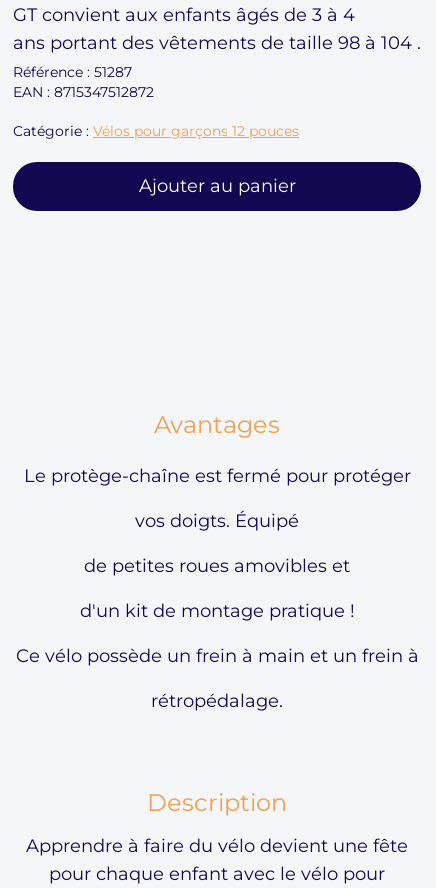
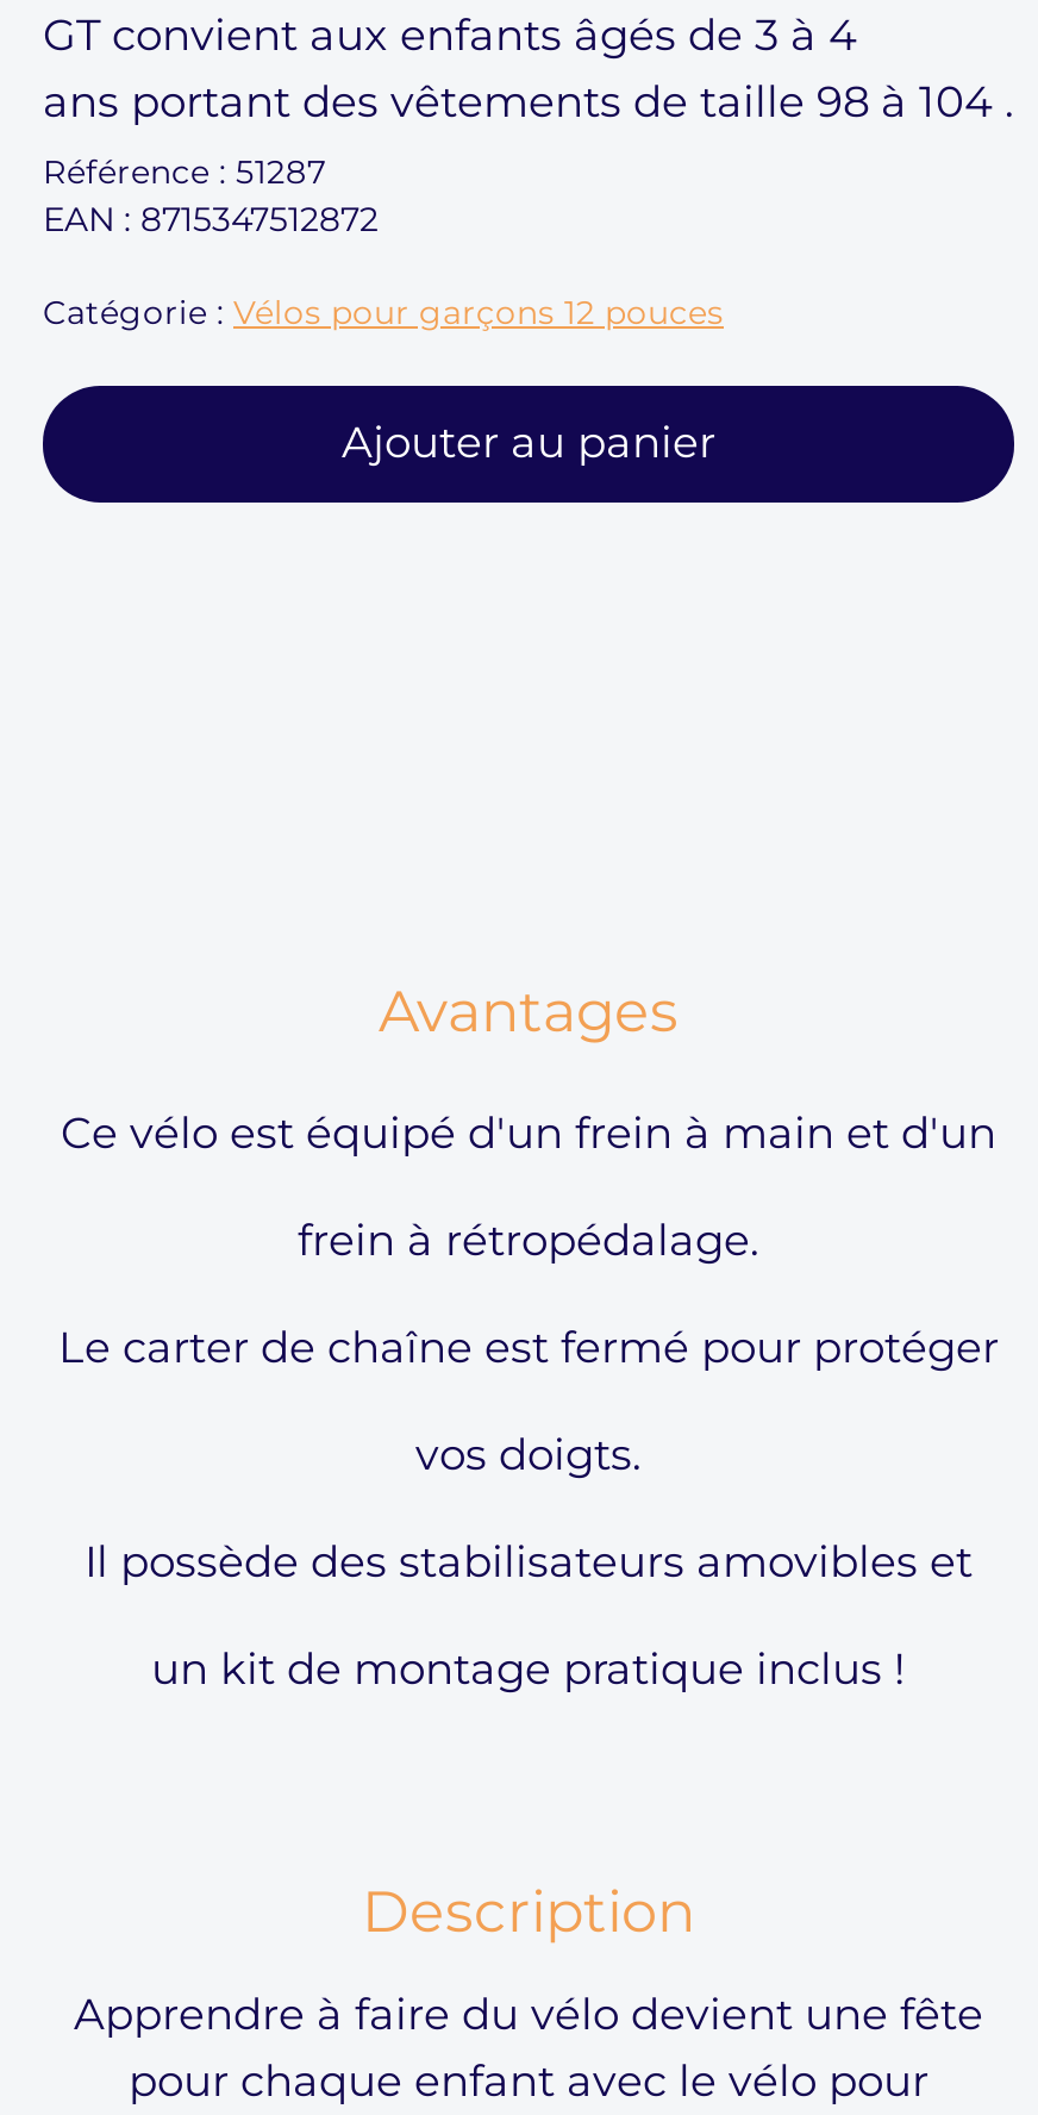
[23,465,410,487] Le protège-chaîne est fermé pour protéger -> [61,1108,996,1160] Ce vélo est équipé d'un frein à main et d'un
[135,510,299,532] vos doigts. Équipé -> [298,1215,759,1268] frein à rétropédalage.
[84,555,350,577] de petites roues amovibles et -> [58,1322,999,1375] Le carter de chaîne est fermé pour protéger
[79,600,354,622] d'un kit de montage pratique ! -> [415,1430,642,1482] vos doigts.
[15,645,418,667] Ce vélo possède un frein à main et un frein à -> [85,1537,973,1589] Il possède des stabilisateurs amovibles et
[151,690,283,712] rétropédalage. -> [151,1644,906,1696] un kit de montage pratique inclus !

